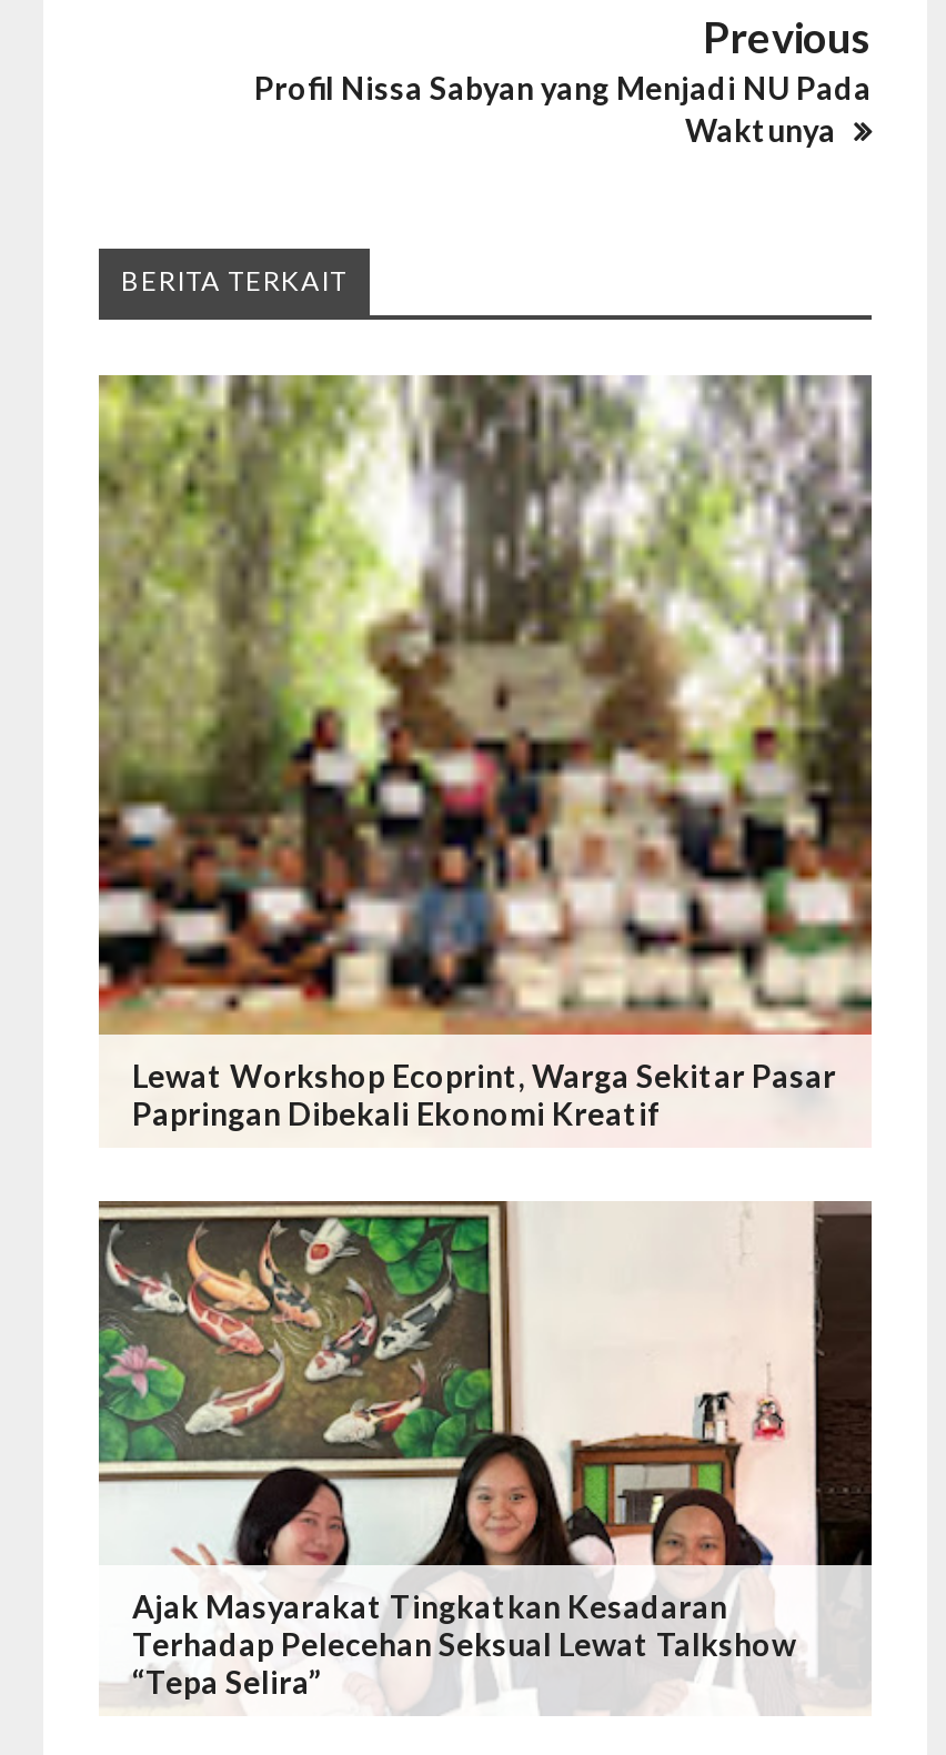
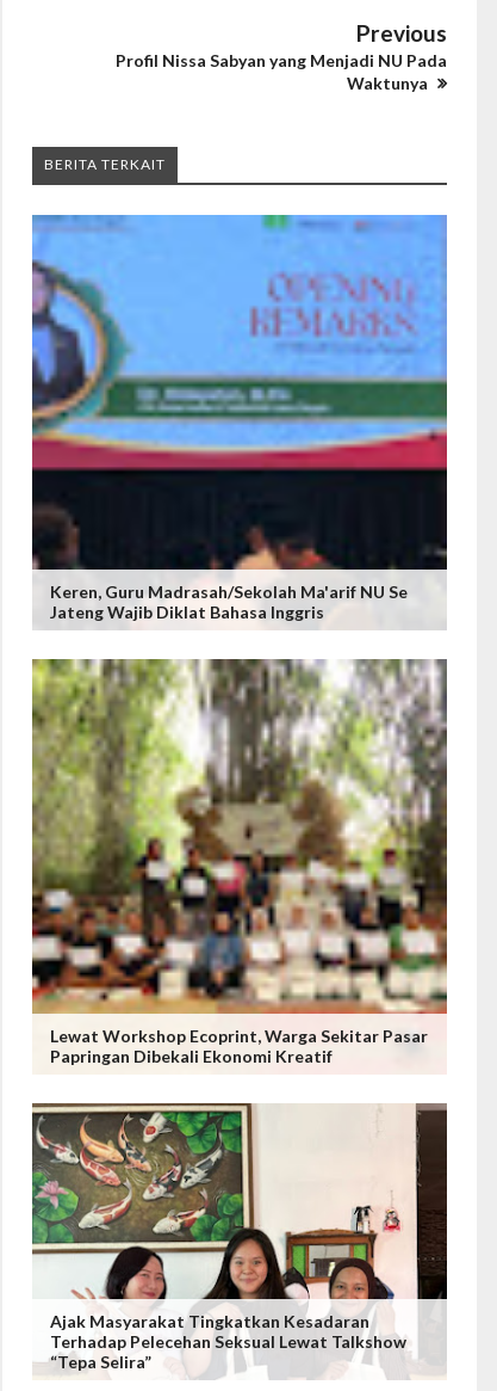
none -> [31,214,448,622] [image] | Keren, Guru Madrasah/Sekolah Ma'arif NU Se | Jateng Wajib Diklat Bahasa Inggris

